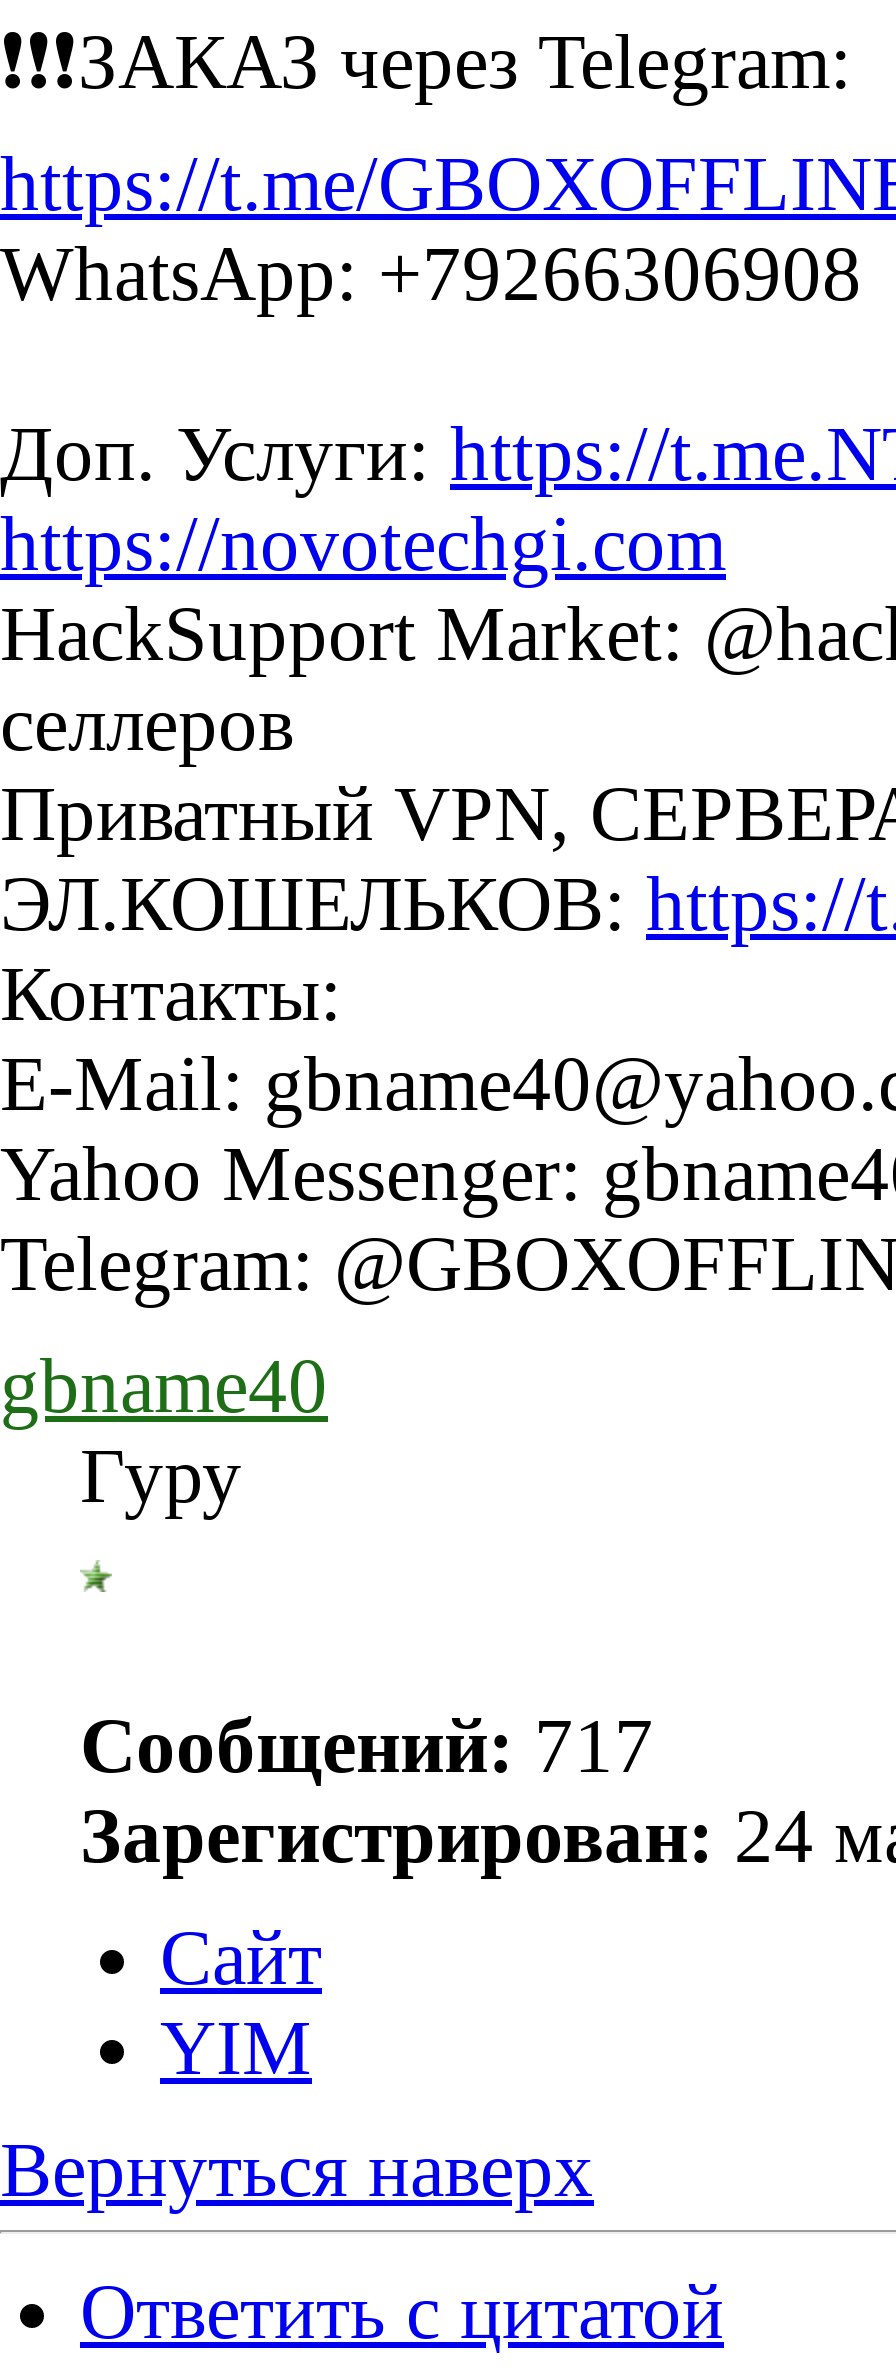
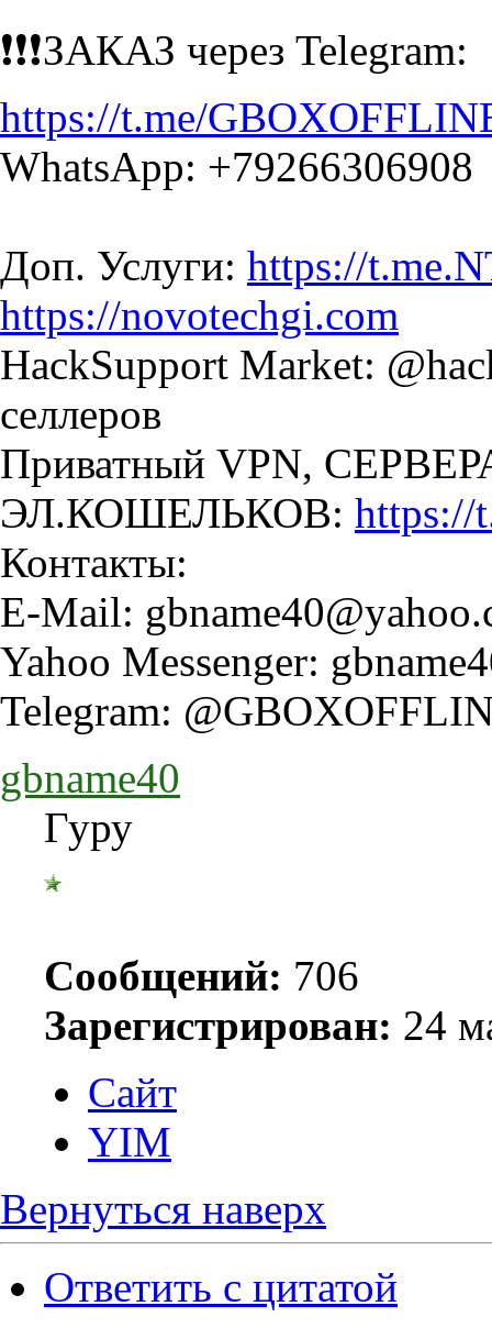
[80,1703,654,1789] Сообщений: 717 -> [44,952,359,1000] Сообщений: 706

